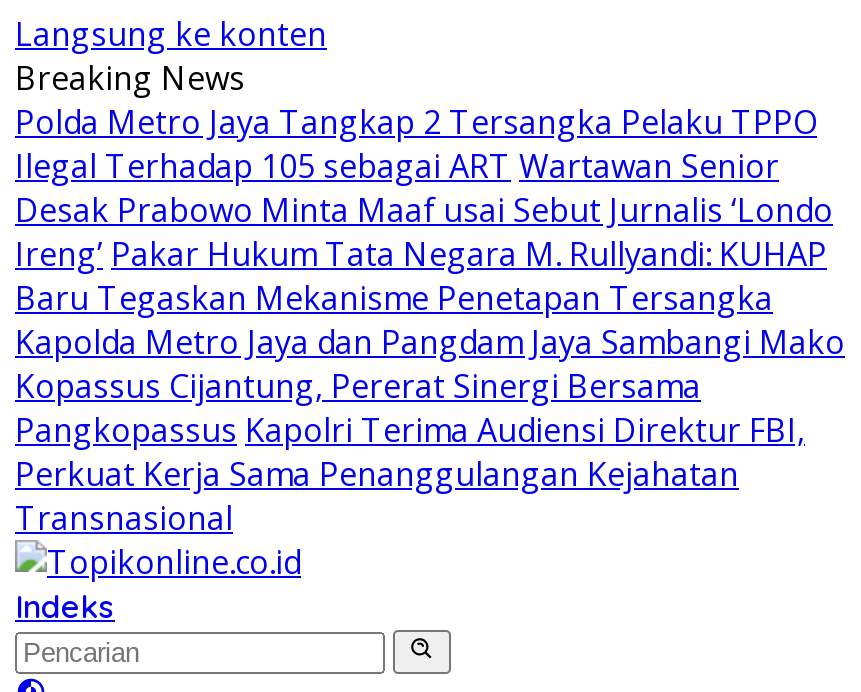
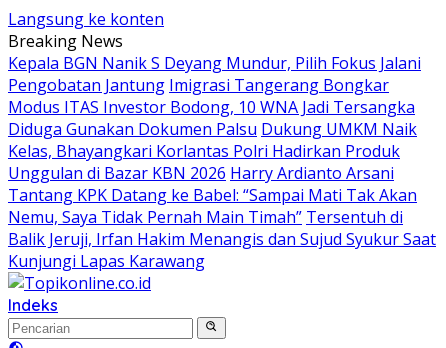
[15,100,845,540] Polda Metro Jaya Tangkap 2 Tersangka Pelaku TPPO | Ilegal Terhadap 105 sebagai ART Wartawan Senior | Desak Prabowo Minta Maaf usai Sebut Jurnalis ‘Londo | Ireng’ Pakar Hukum Tata Negara M. Rullyandi: KUHAP | Baru Tegaskan Mekanisme Penetapan Tersangka | Kapolda Metro Jaya dan Pangdam Jaya Sambangi Mako | Kopassus Cijantung, Pererat Sinergi Bersama | Pangkopassus Kapolri Terima Audiensi Direktur FBI, | Perkuat Kerja Sama Penanggulangan Kejahatan | Transnasional -> [8,52,436,272] Kepala BGN Nanik S Deyang Mundur, Pilih Fokus Jalani | Pengobatan Jantung Imigrasi Tangerang Bongkar | Modus ITAS Investor Bodong, 10 WNA Jadi Tersangka | Diduga Gunakan Dokumen Palsu Dukung UMKM Naik | Kelas, Bhayangkari Korlantas Polri Hadirkan Produk | Unggulan di Bazar KBN 2026 Harry Ardianto Arsani | Tantang KPK Datang ke Babel: “Sampai Mati Tak Akan | Nemu, Saya Tidak Pernah Main Timah” Tersentuh di | Balik Jeruji, Irfan Hakim Menangis dan Sujud Syukur Saat | Kunjungi Lapas Karawang

